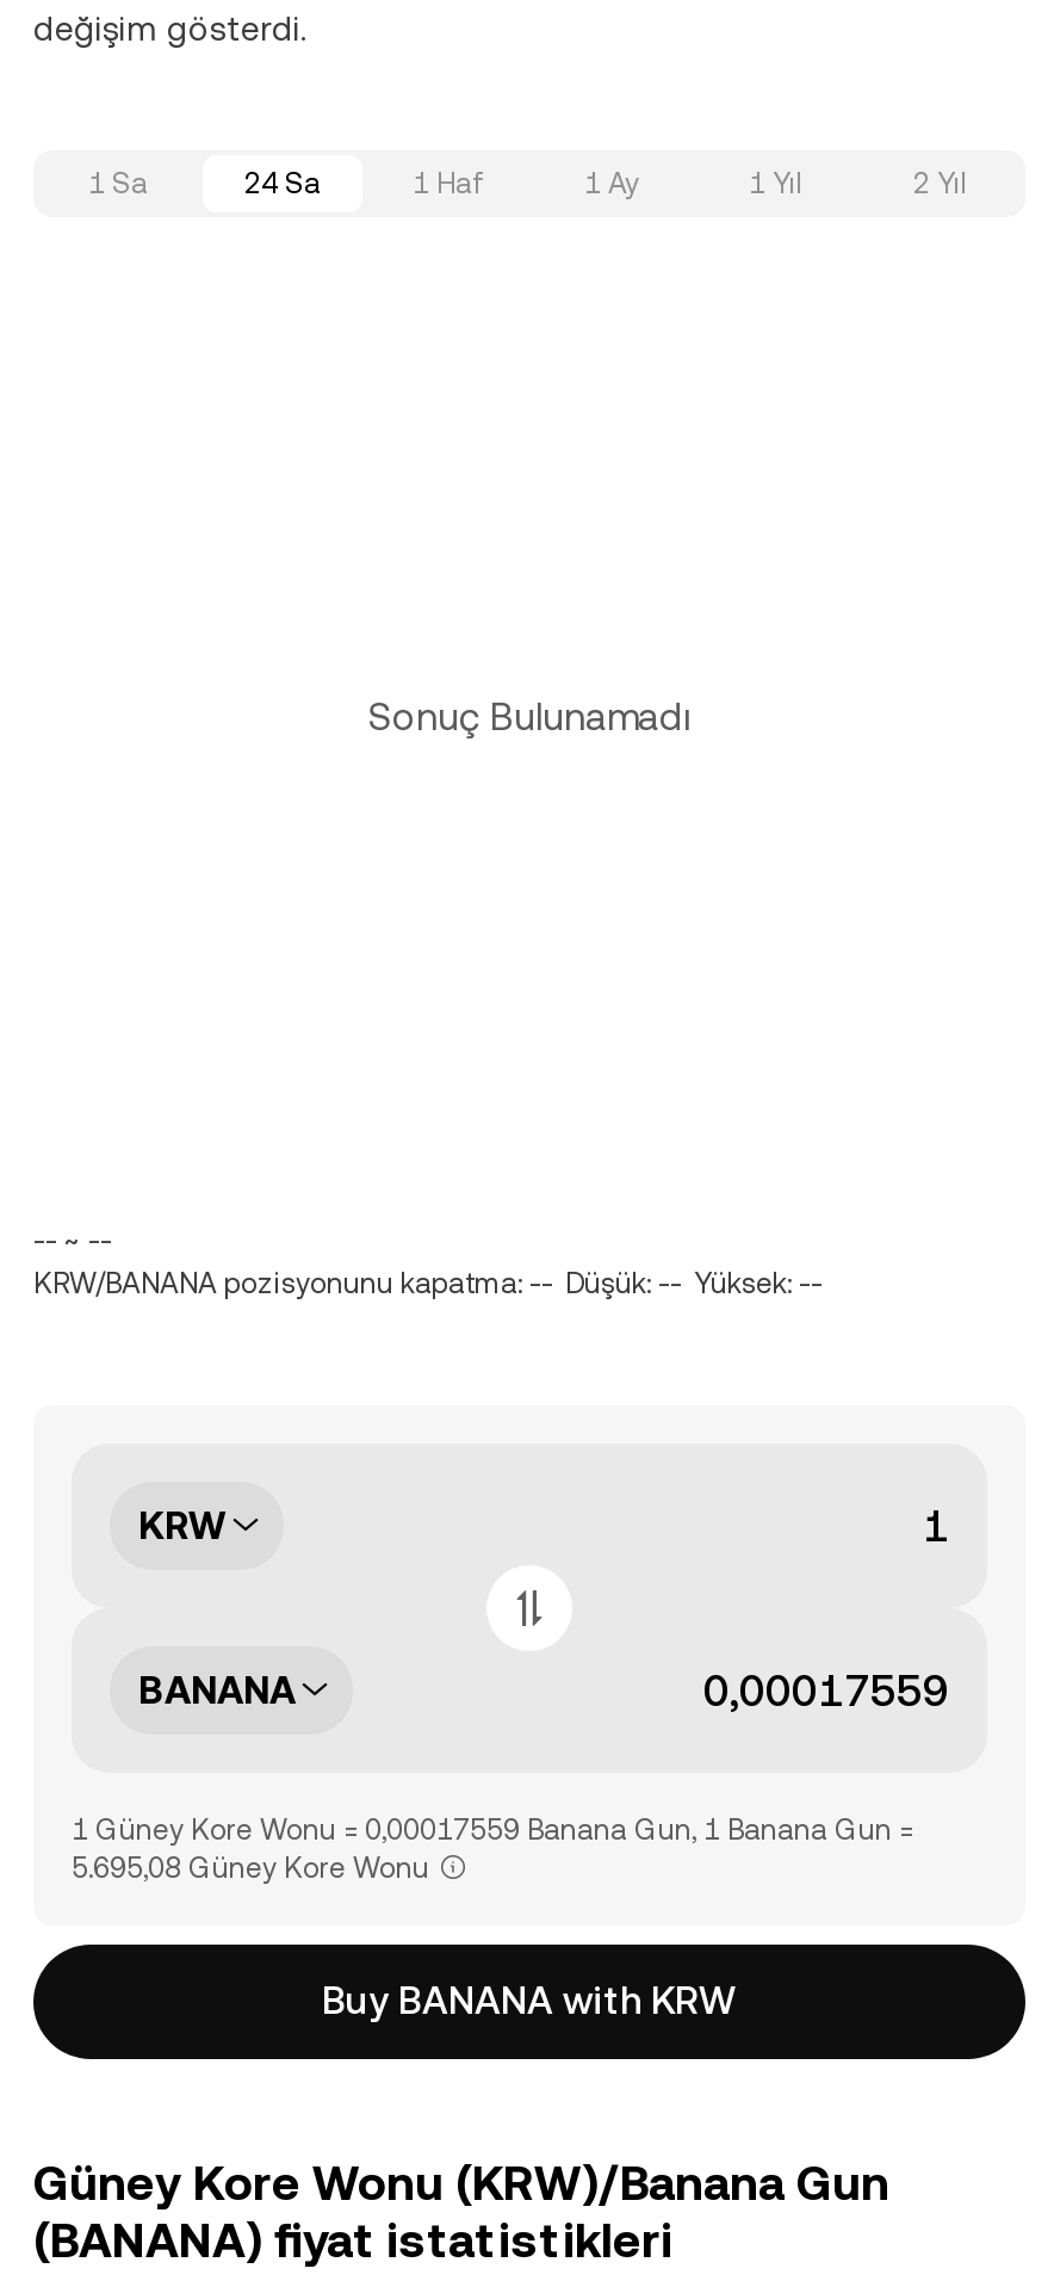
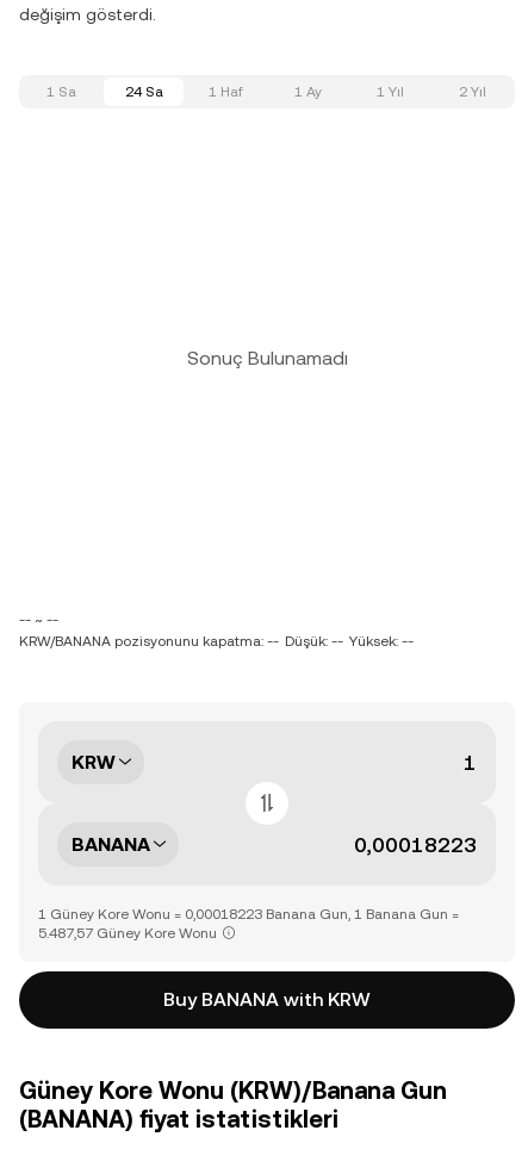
[72,1813,913,1847] 1 Güney Kore Wonu = 0,00017559 Banana Gun, 1 Banana Gun = -> [38,906,459,923] 1 Güney Kore Wonu = 0,00018223 Banana Gun, 1 Banana Gun =
[72,1852,429,1885] 5.695,08 Güney Kore Wonu -> [38,925,217,942] 5.487,57 Güney Kore Wonu

